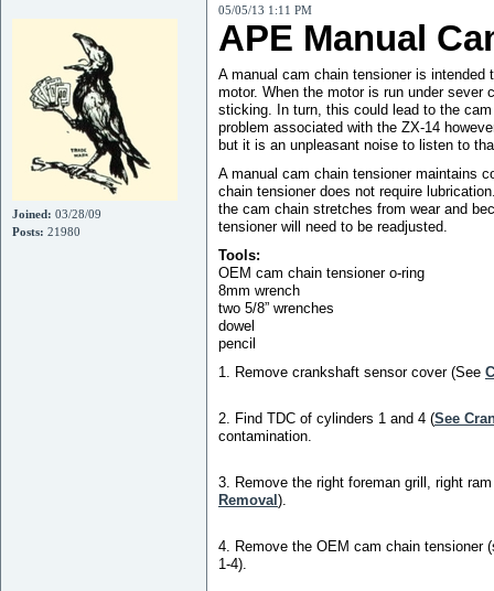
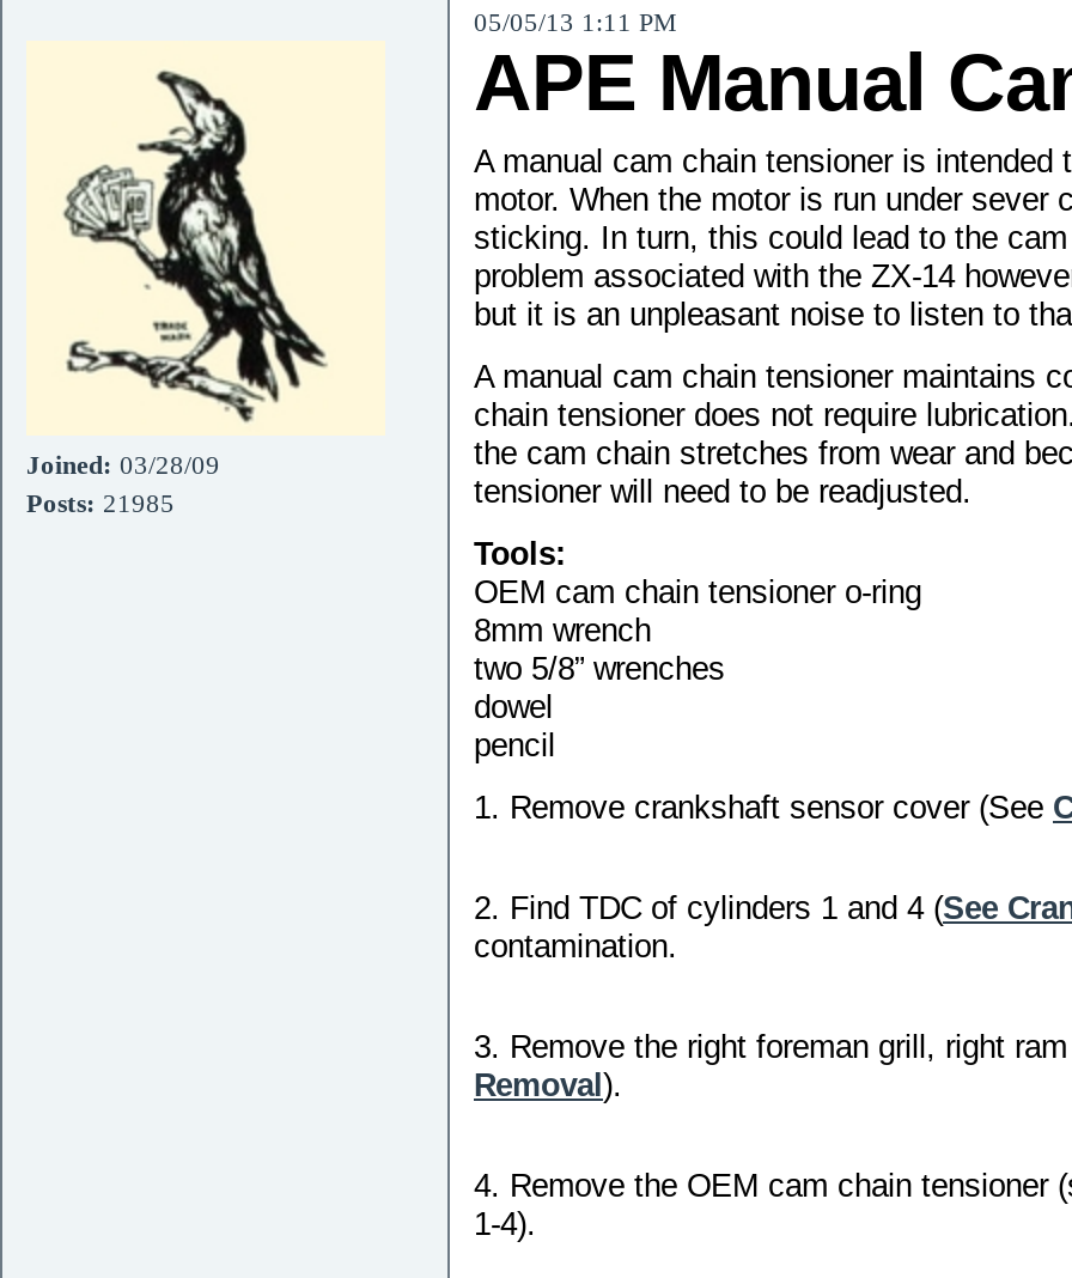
[12,225,80,238] Posts: 21980 -> [26,488,175,517] Posts: 21985

